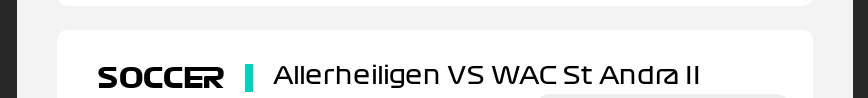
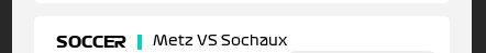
[273,64,701,88] Allerheiligen VS WAC St Andra II -> [153,35,287,48] Metz VS Sochaux

